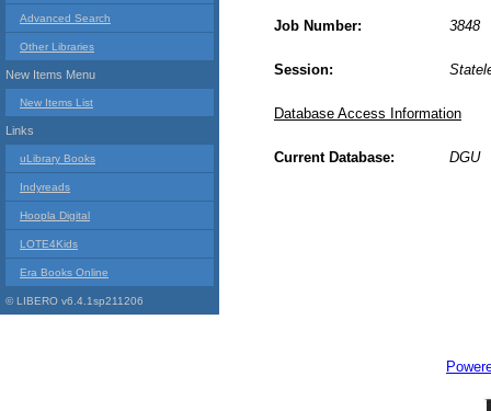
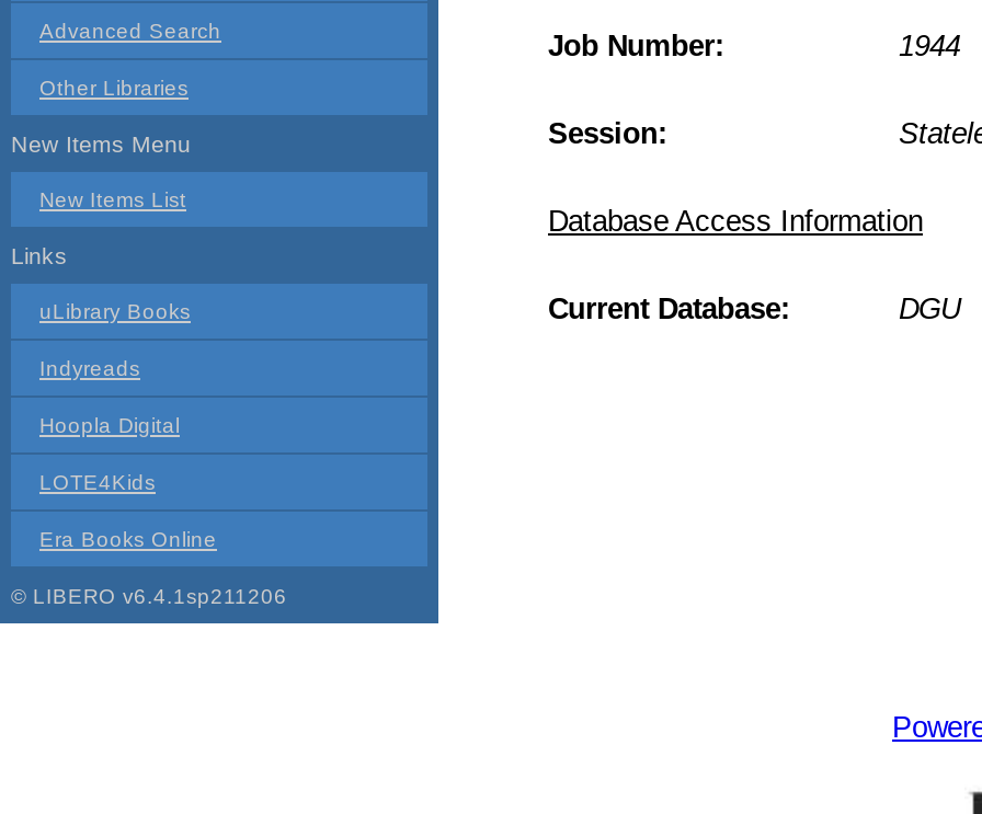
[449,18,480,34] 3848 -> [899,30,960,62] 1944

